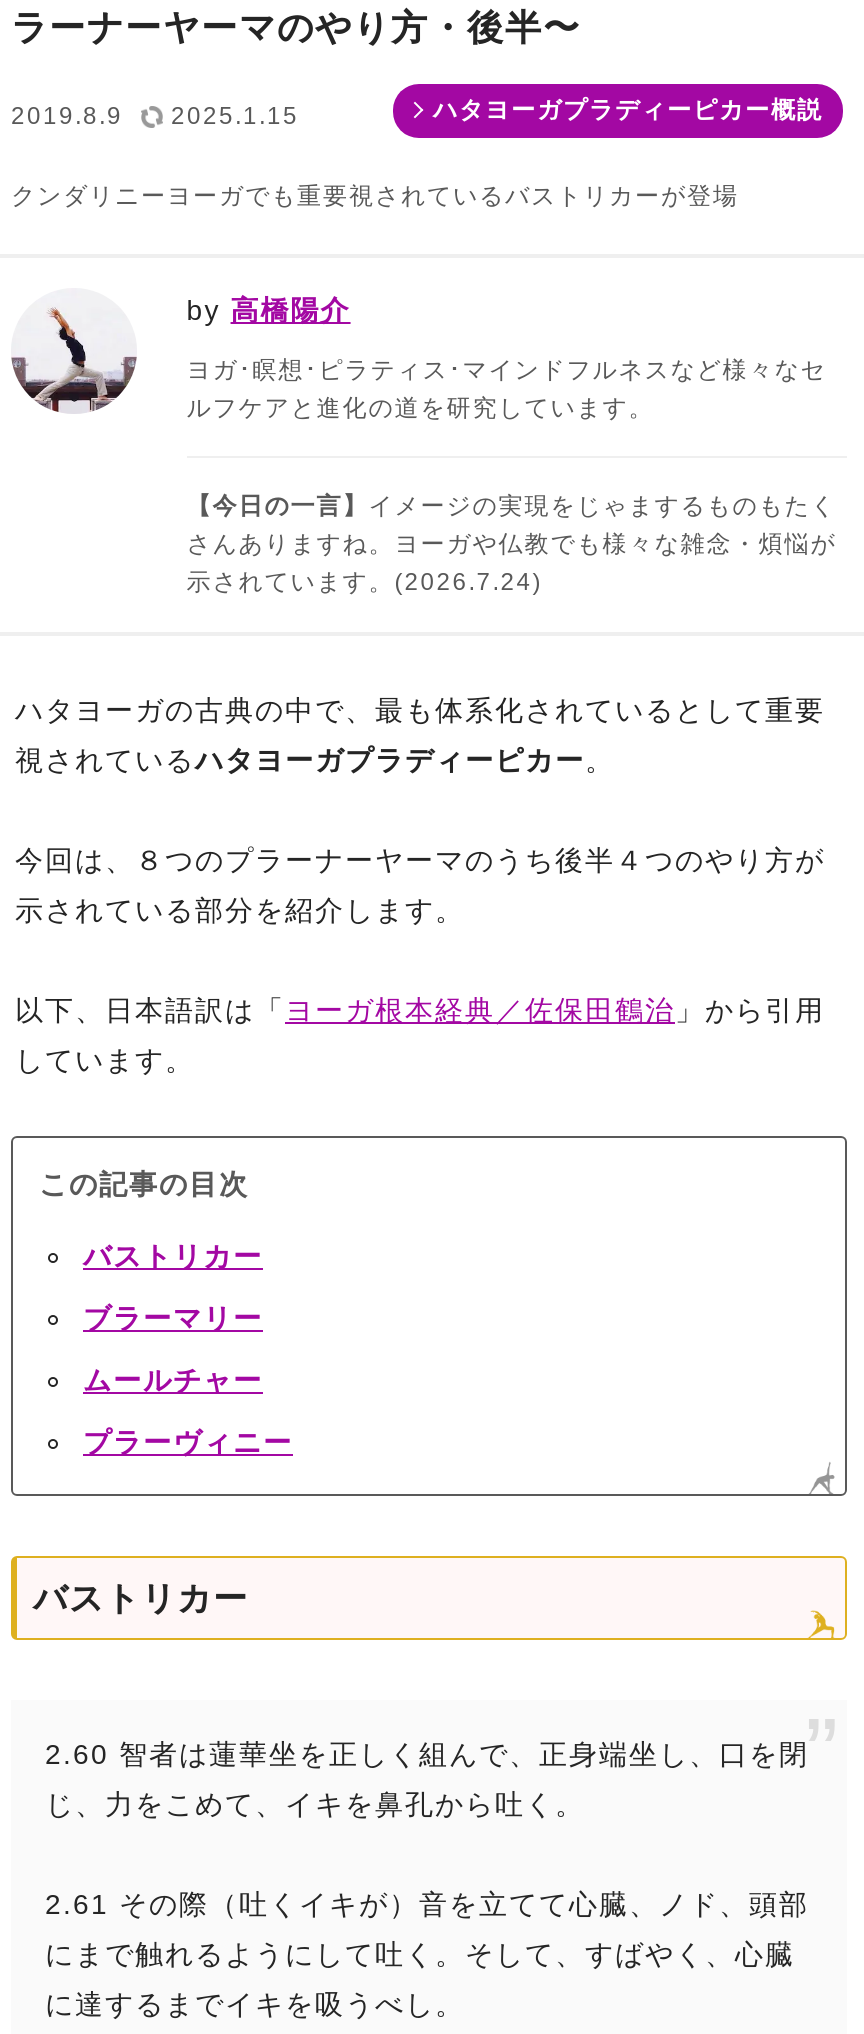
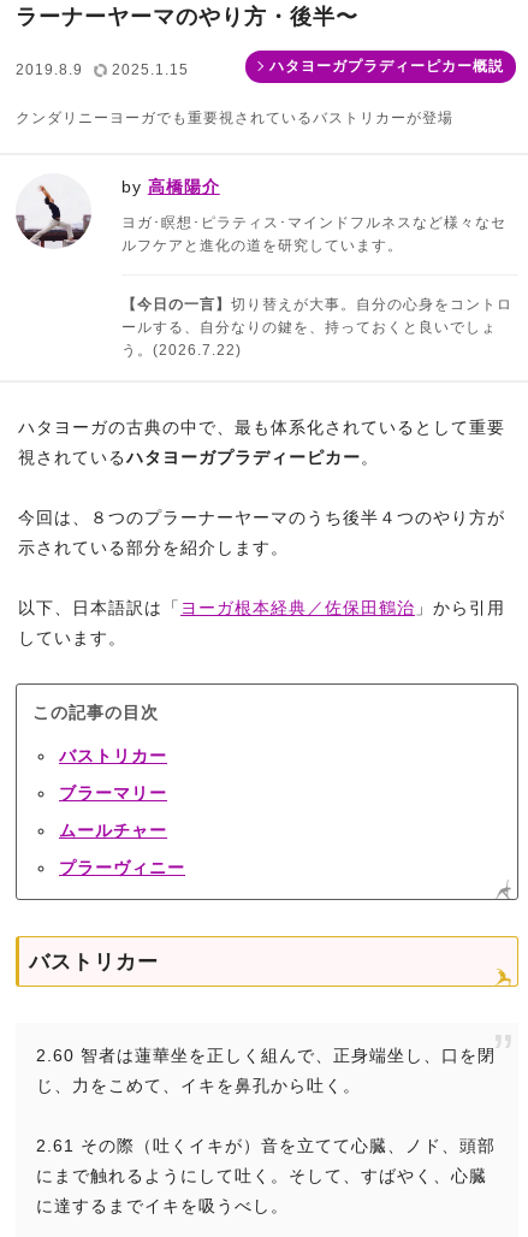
[187,492,837,596] 【今日の一言】イメージの実現をじゃまするものもたく | さんありますね。ヨーガや仏教でも様々な雑念・煩悩が | 示されています。(2026.7.24) -> [121,296,512,359] 【今日の一言】切り替えが大事。自分の心身をコントロ | ールする、自分なりの鍵を、持っておくと良いでしょ | う。(2026.7.22)

